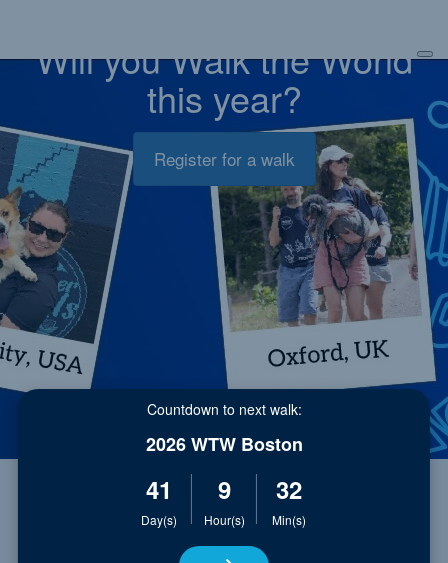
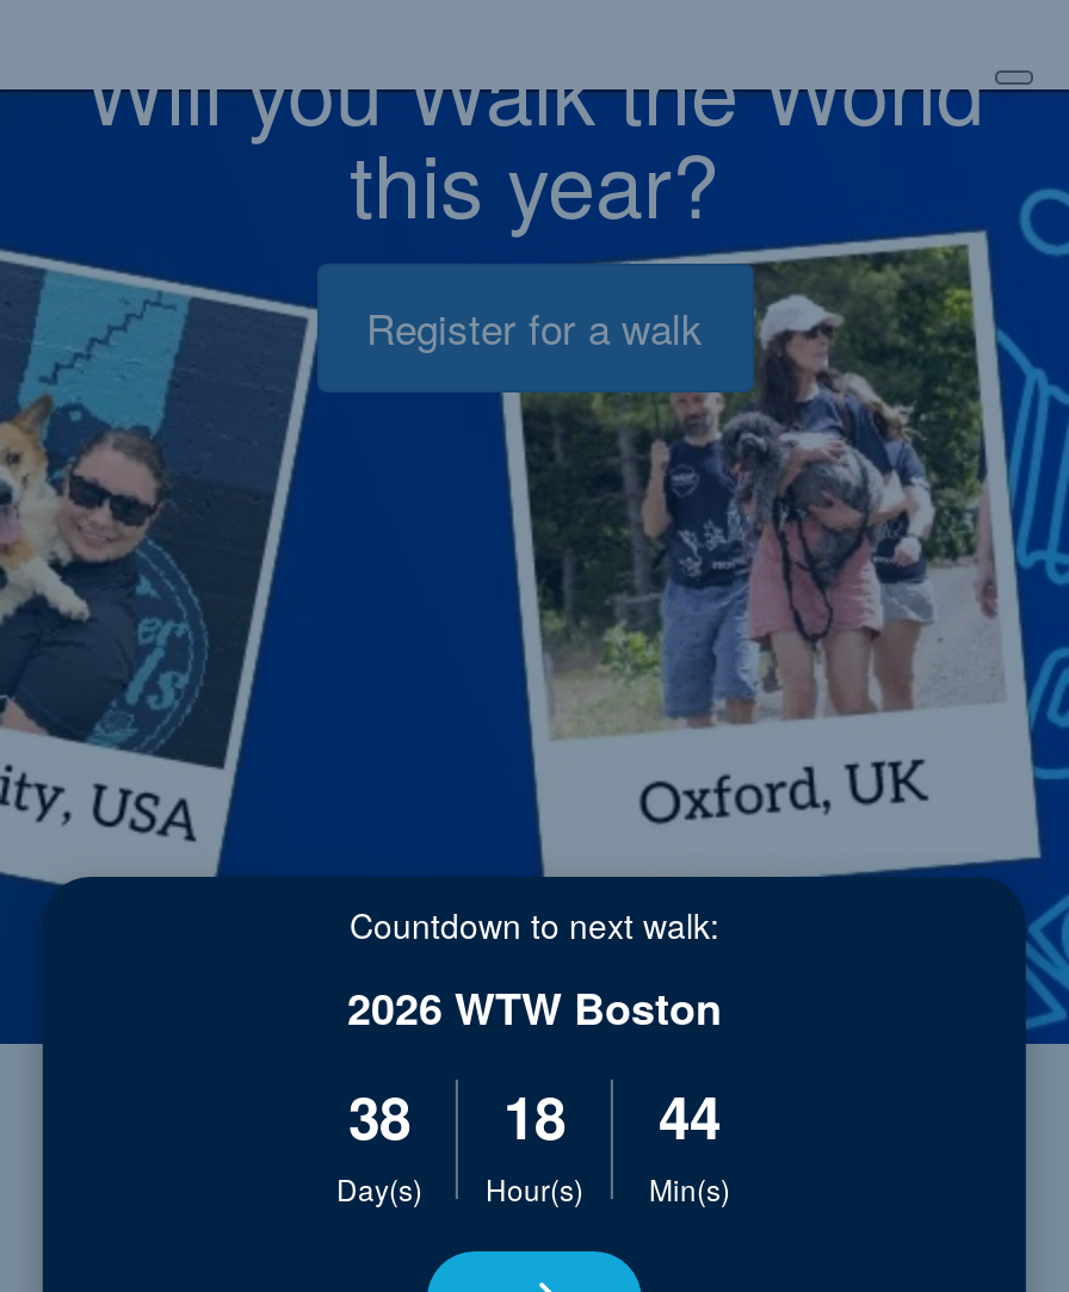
[146,471,172,505] 41 -> [348,1074,410,1155] 38
[217,471,230,505] 9 -> [503,1074,566,1155] 18
[276,471,302,505] 32 -> [659,1074,721,1155] 44

